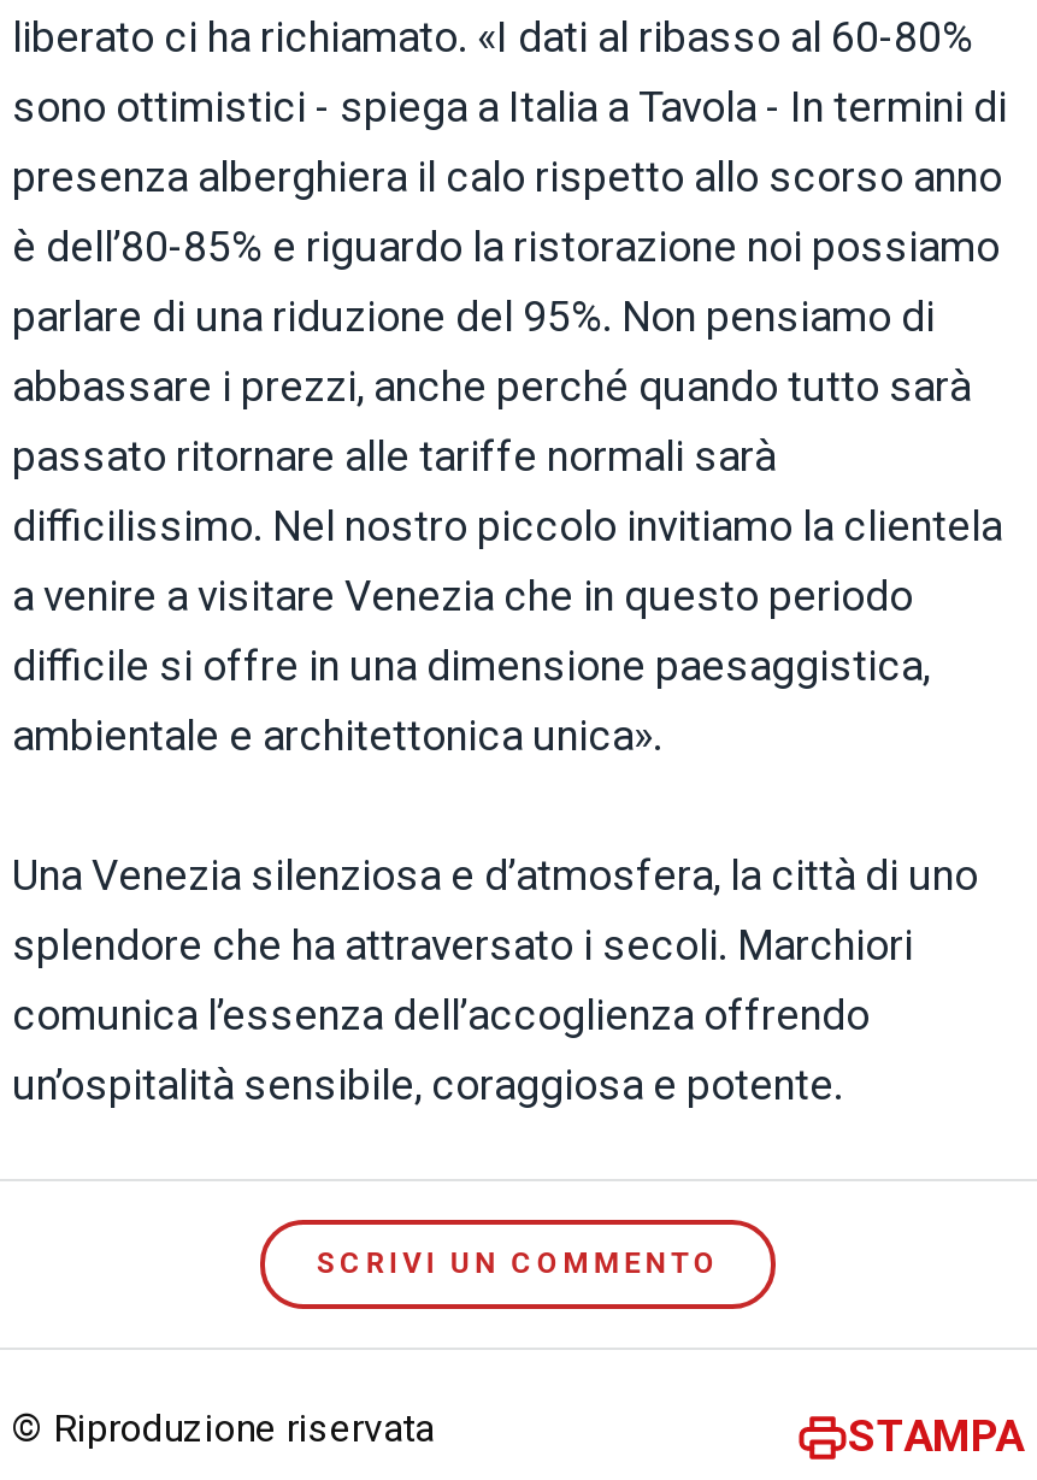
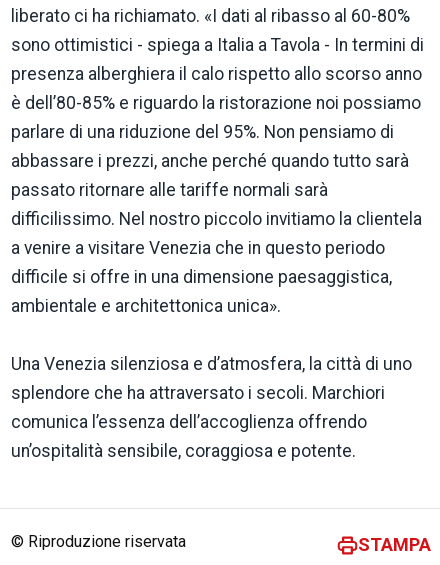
[317,1247,719,1281] SCRIVI UN COMMENTO -> none

